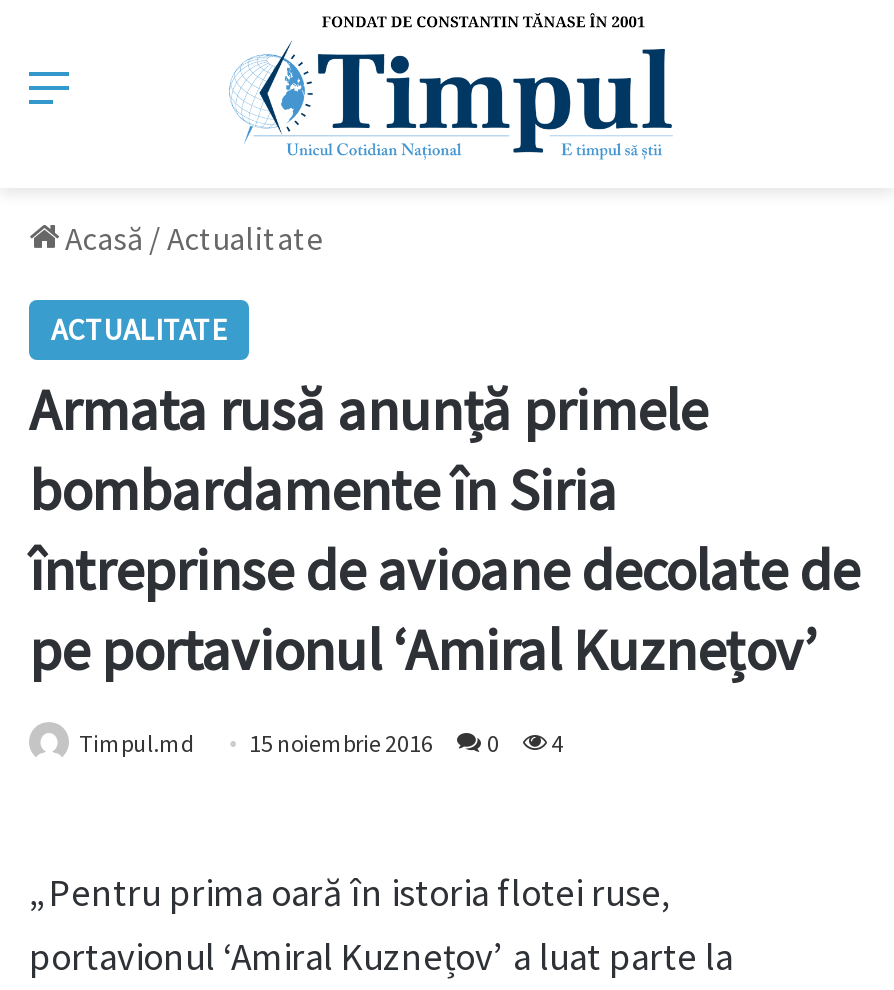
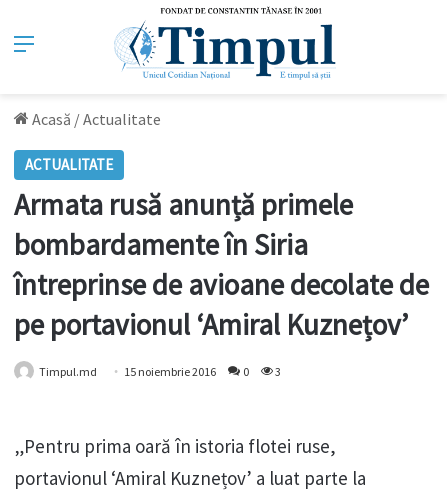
[79,729,563,759] Timpul.md 15 noiembrie 2016 0 4 -> [39,364,281,379] Timpul.md 15 noiembrie 2016 0 3

